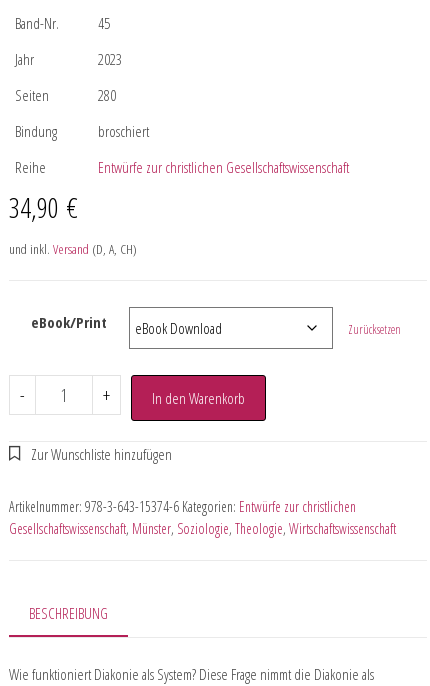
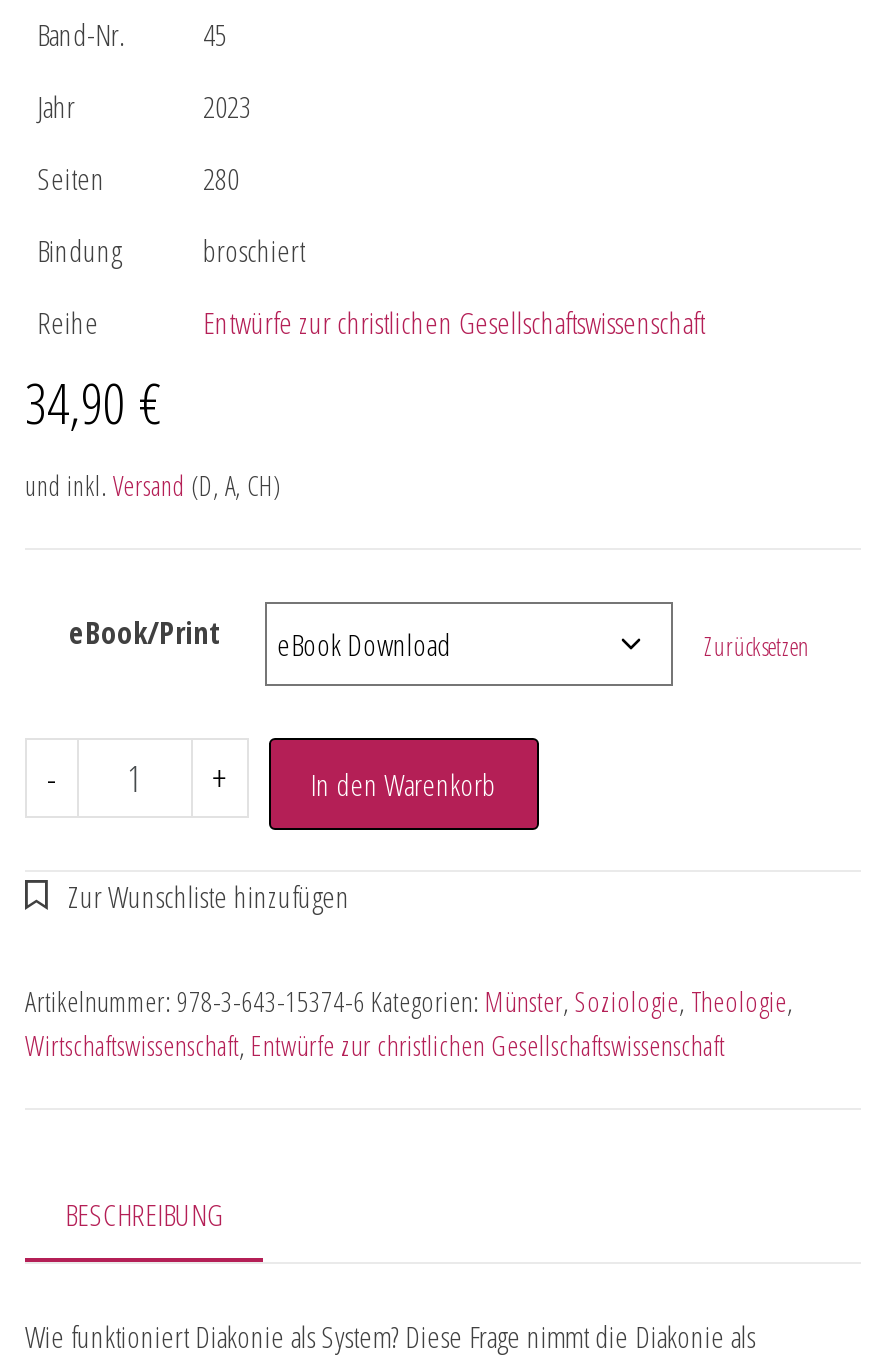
[9,497,396,538] Artikelnummer: 978-3-643-15374-6 Kategorien: Entwürfe zur christlichen | Gesellschaftswissenschaft, Münster, Soziologie, Theologie, Wirtschaftswissenschaft -> [25,982,793,1064] Artikelnummer: 978-3-643-15374-6 Kategorien: Münster, Soziologie, Theologie, | Wirtschaftswissenschaft, Entwürfe zur christlichen Gesellschaftswissenschaft

